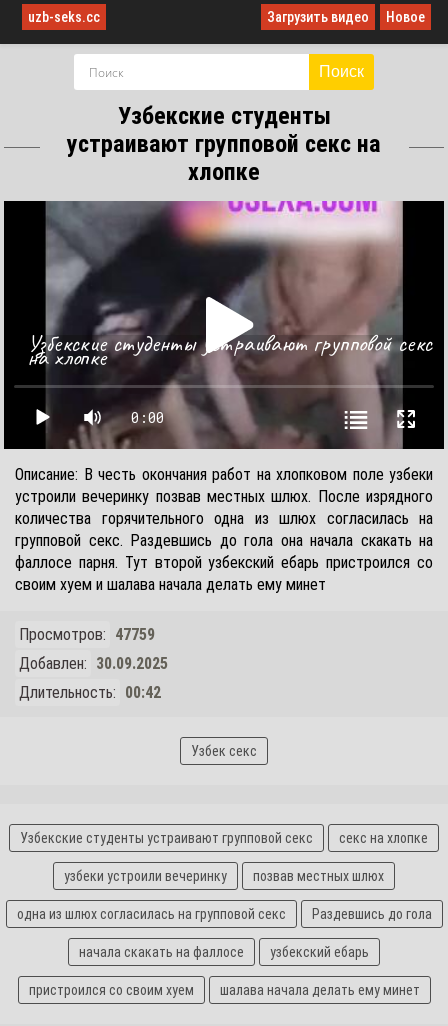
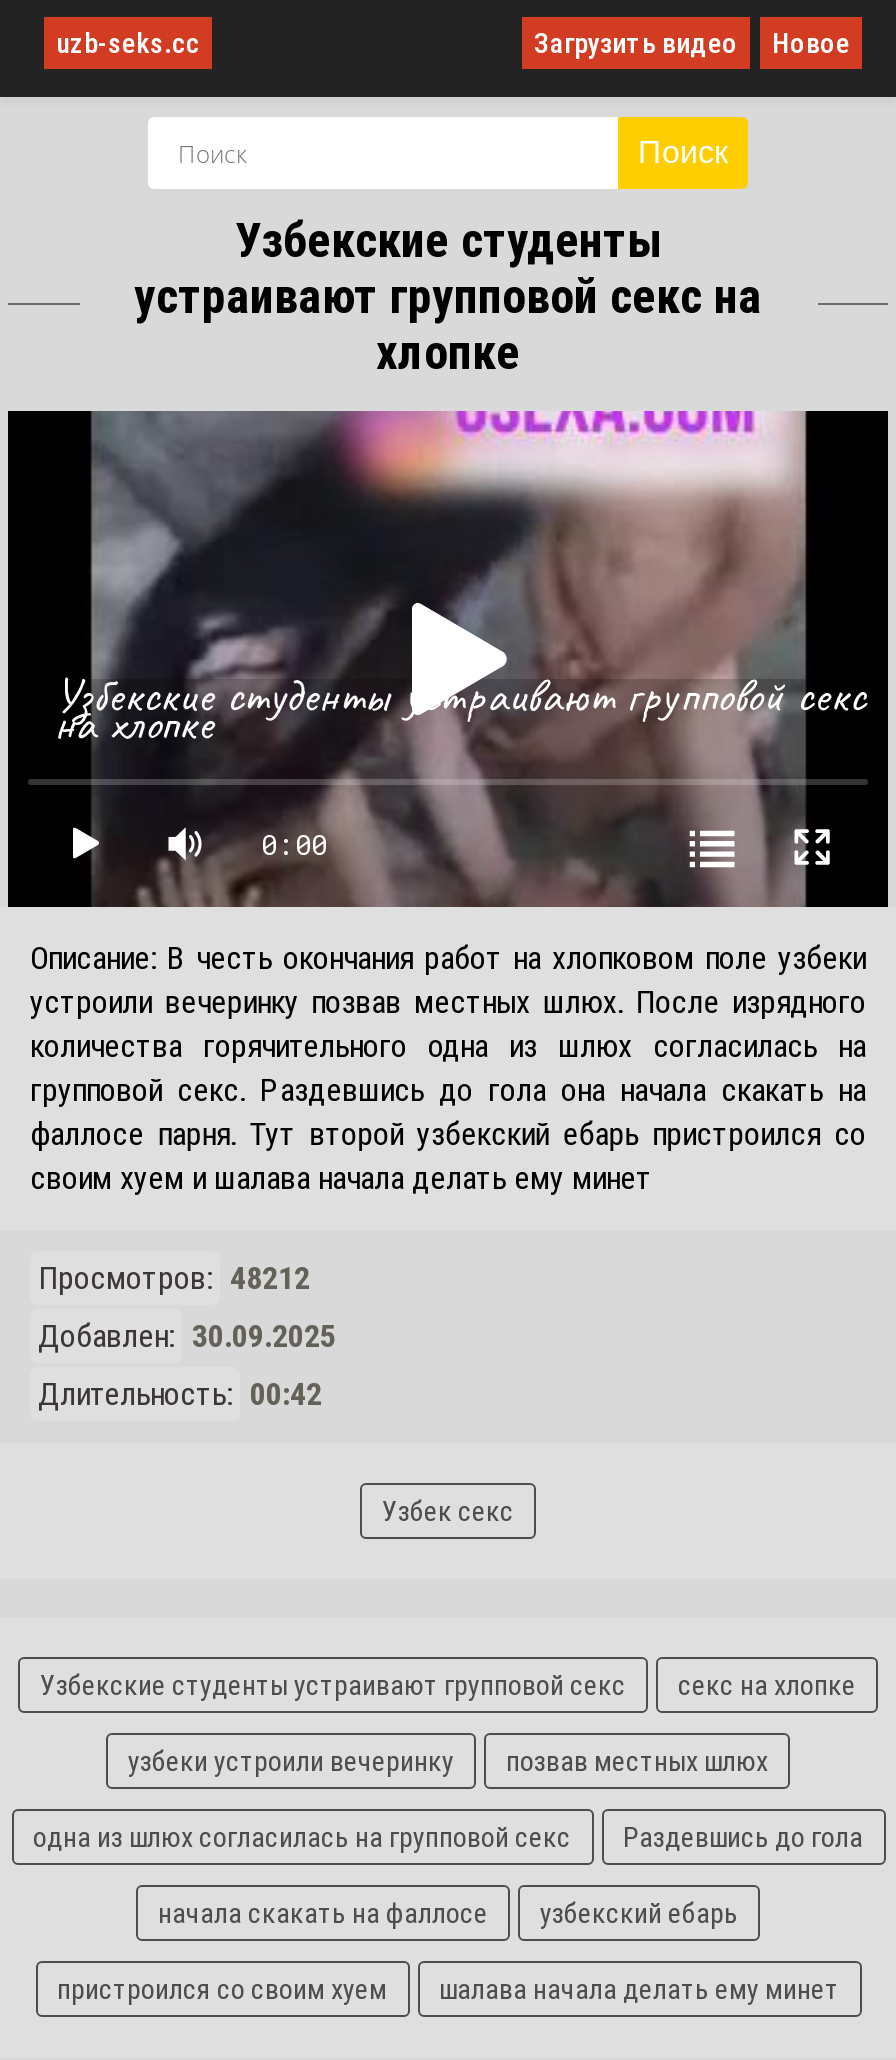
[19,625,155,644] Просмотров: 47759 -> [38,1259,310,1297] Просмотров: 48212

